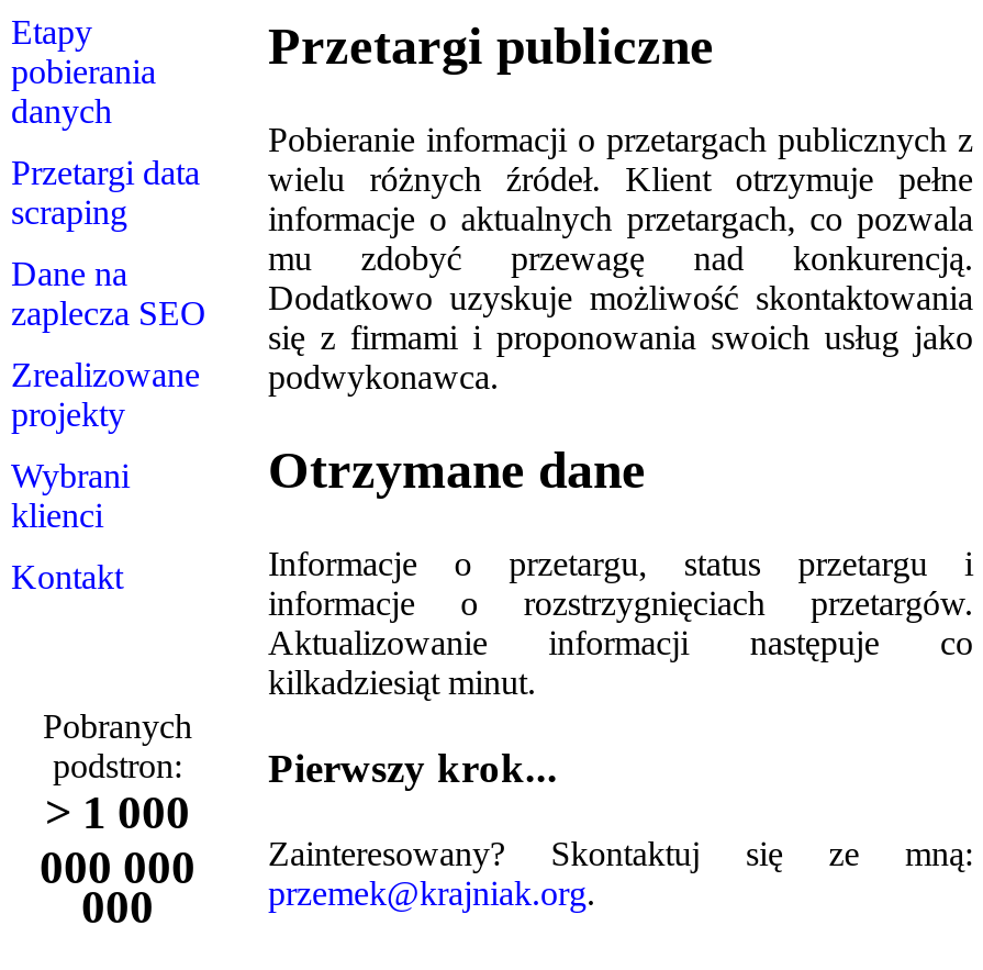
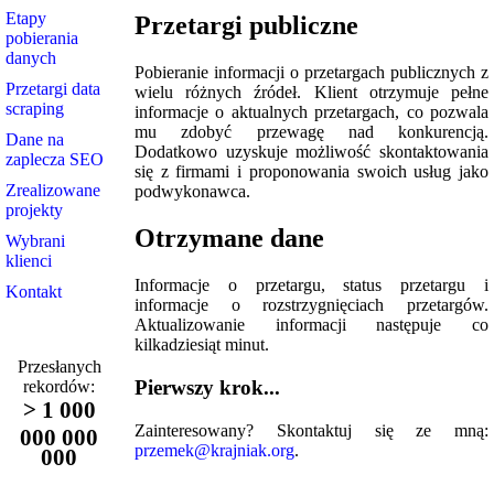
[43,707,192,784] Pobranych | podstron: -> [17,357,101,396] Przesłanych | rekordów:

